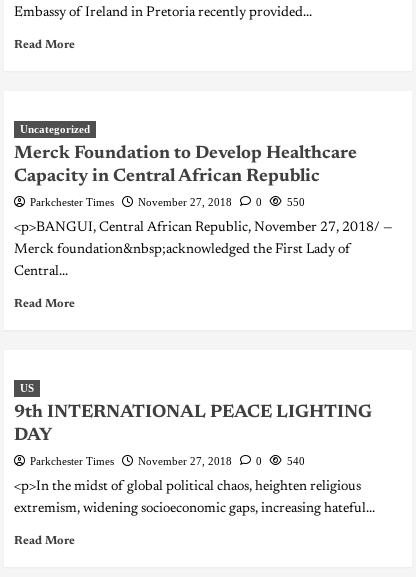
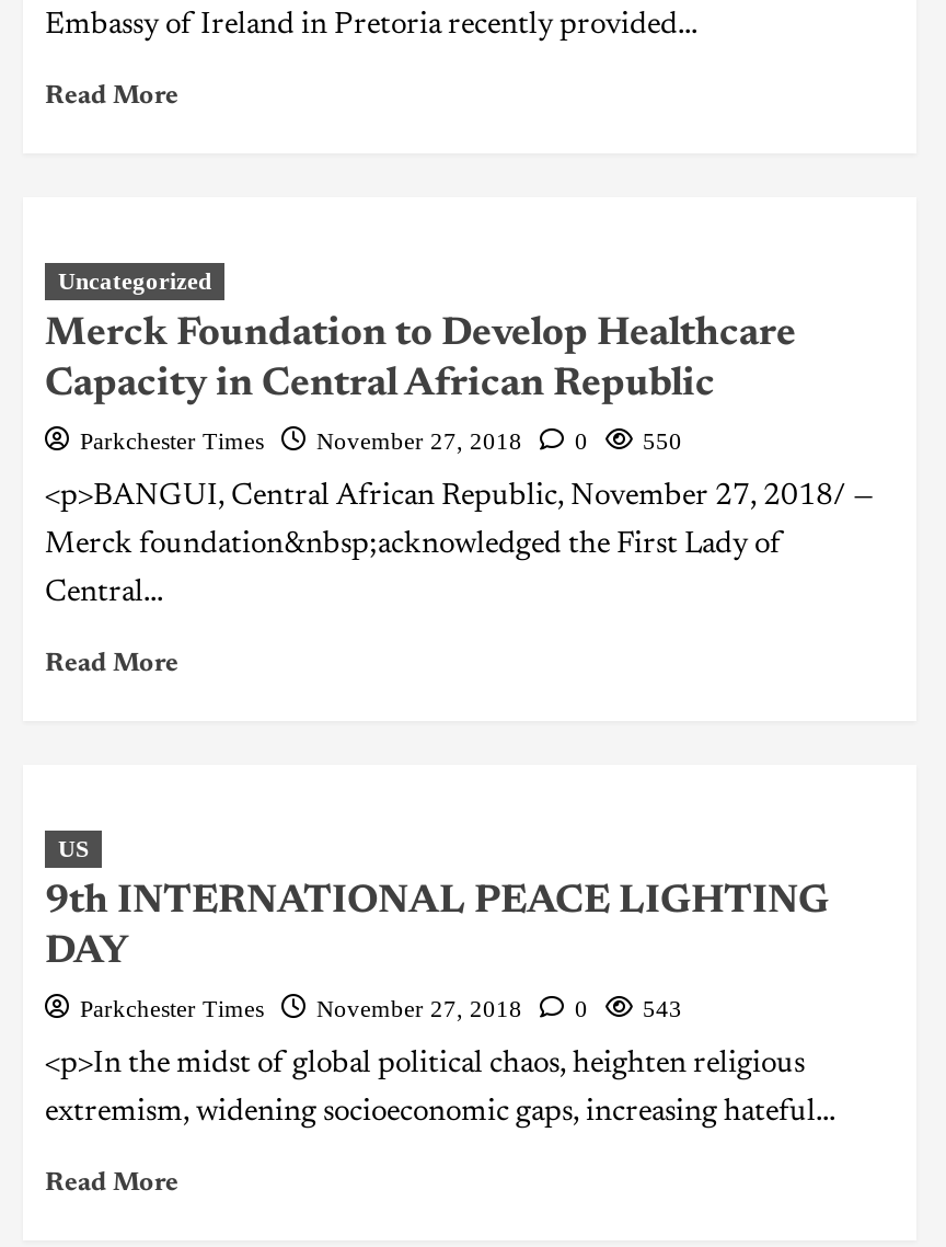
[287,455,305,467] 540 -> [643,995,682,1021] 543

